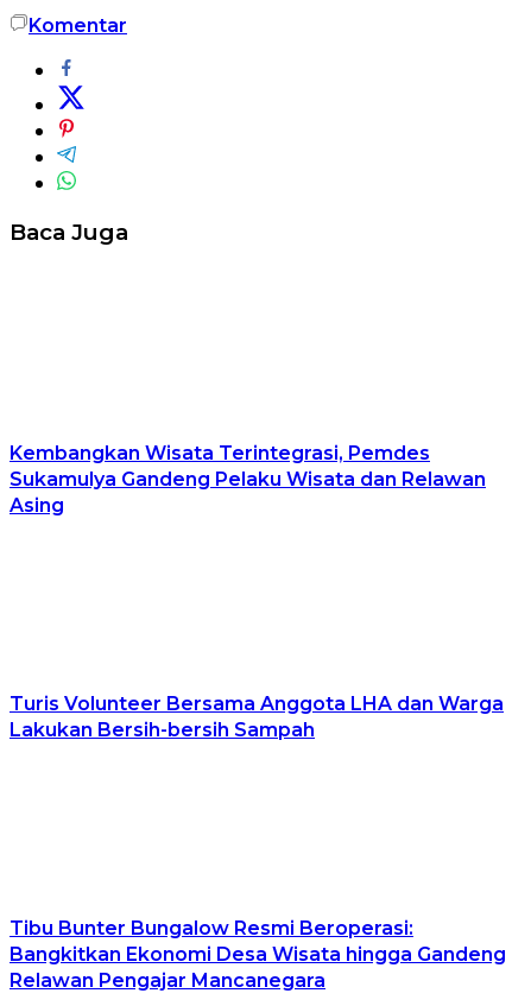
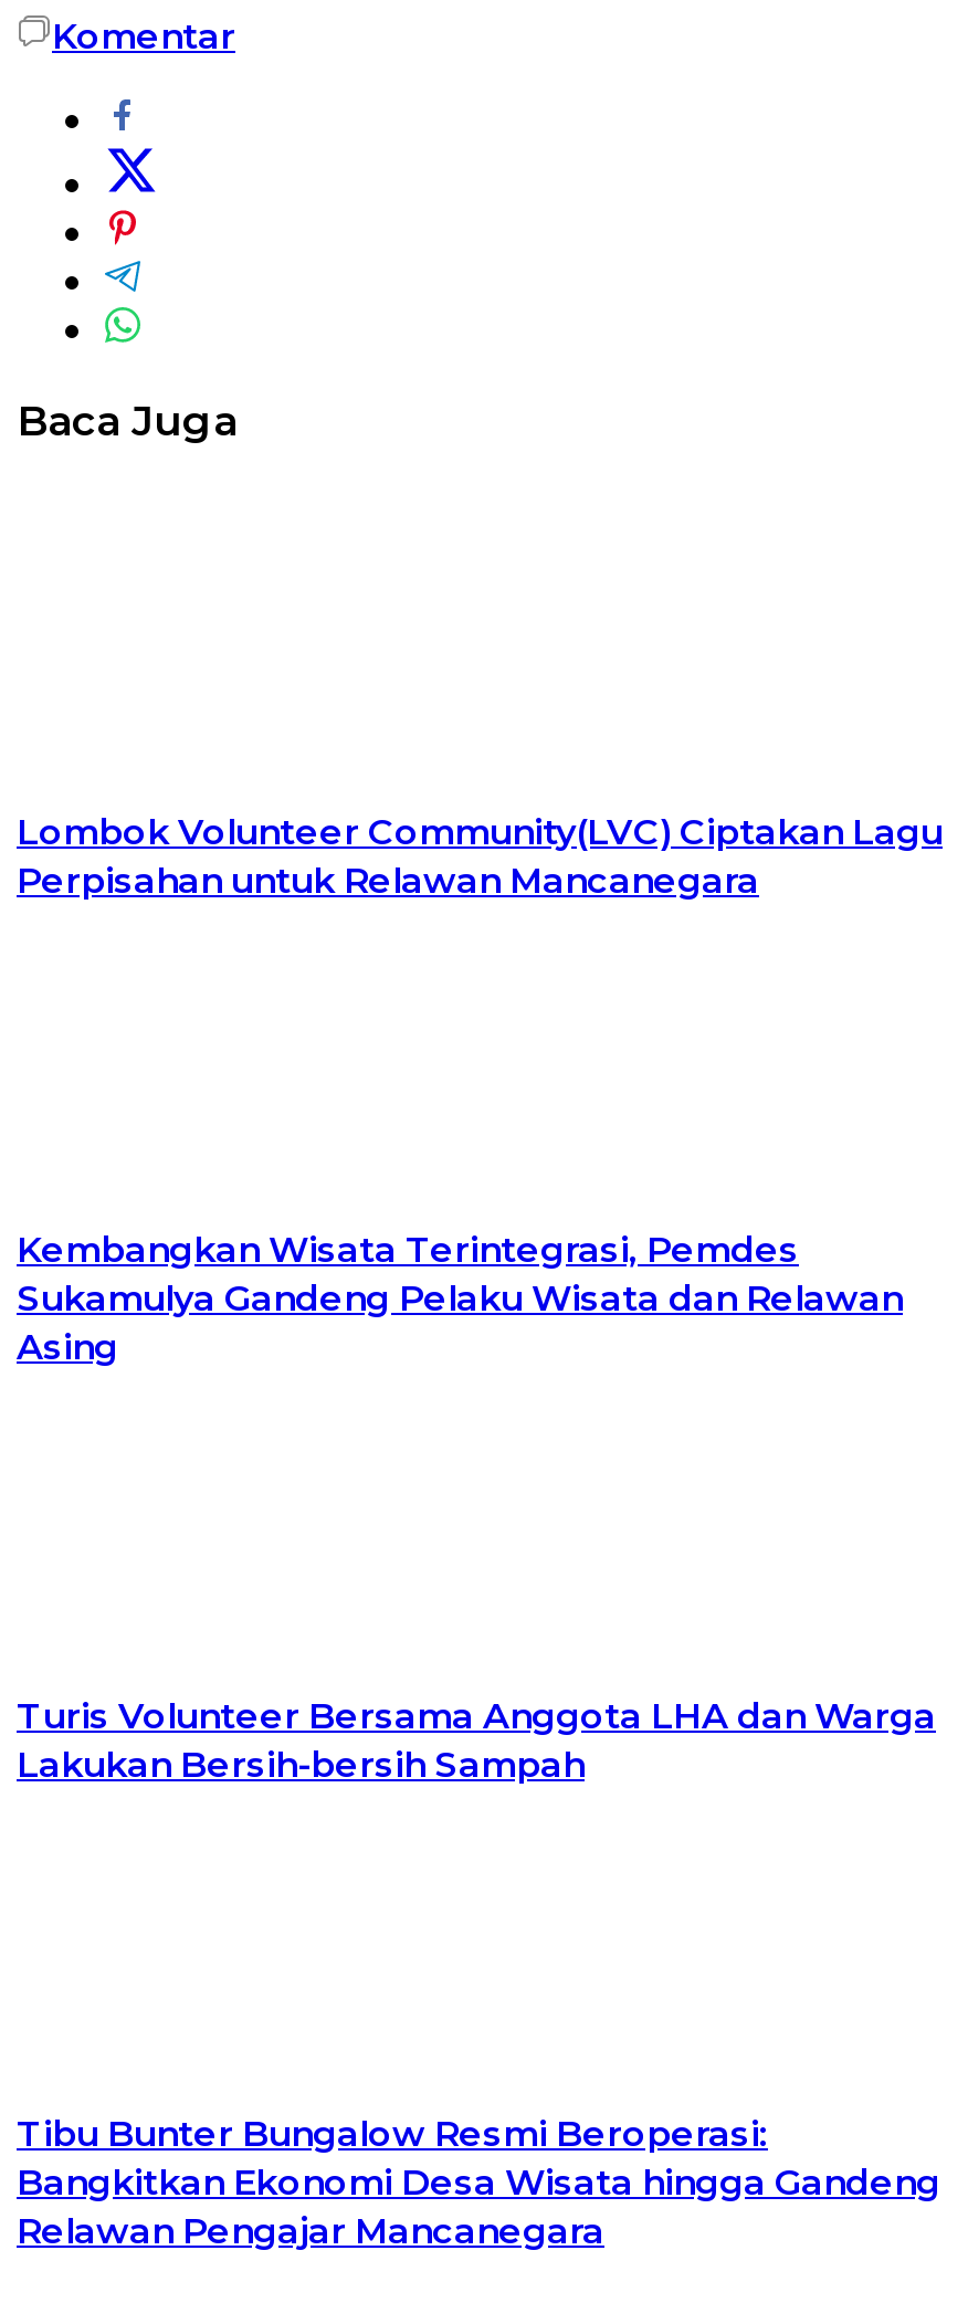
none -> [17,812,943,902] Lombok Volunteer Community(LVC) Ciptakan Lagu | Perpisahan untuk Relawan Mancanegara

